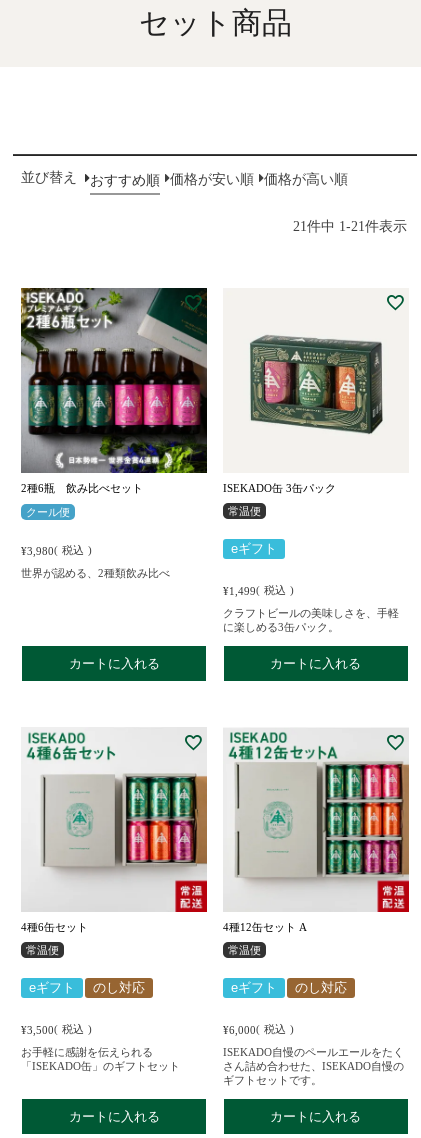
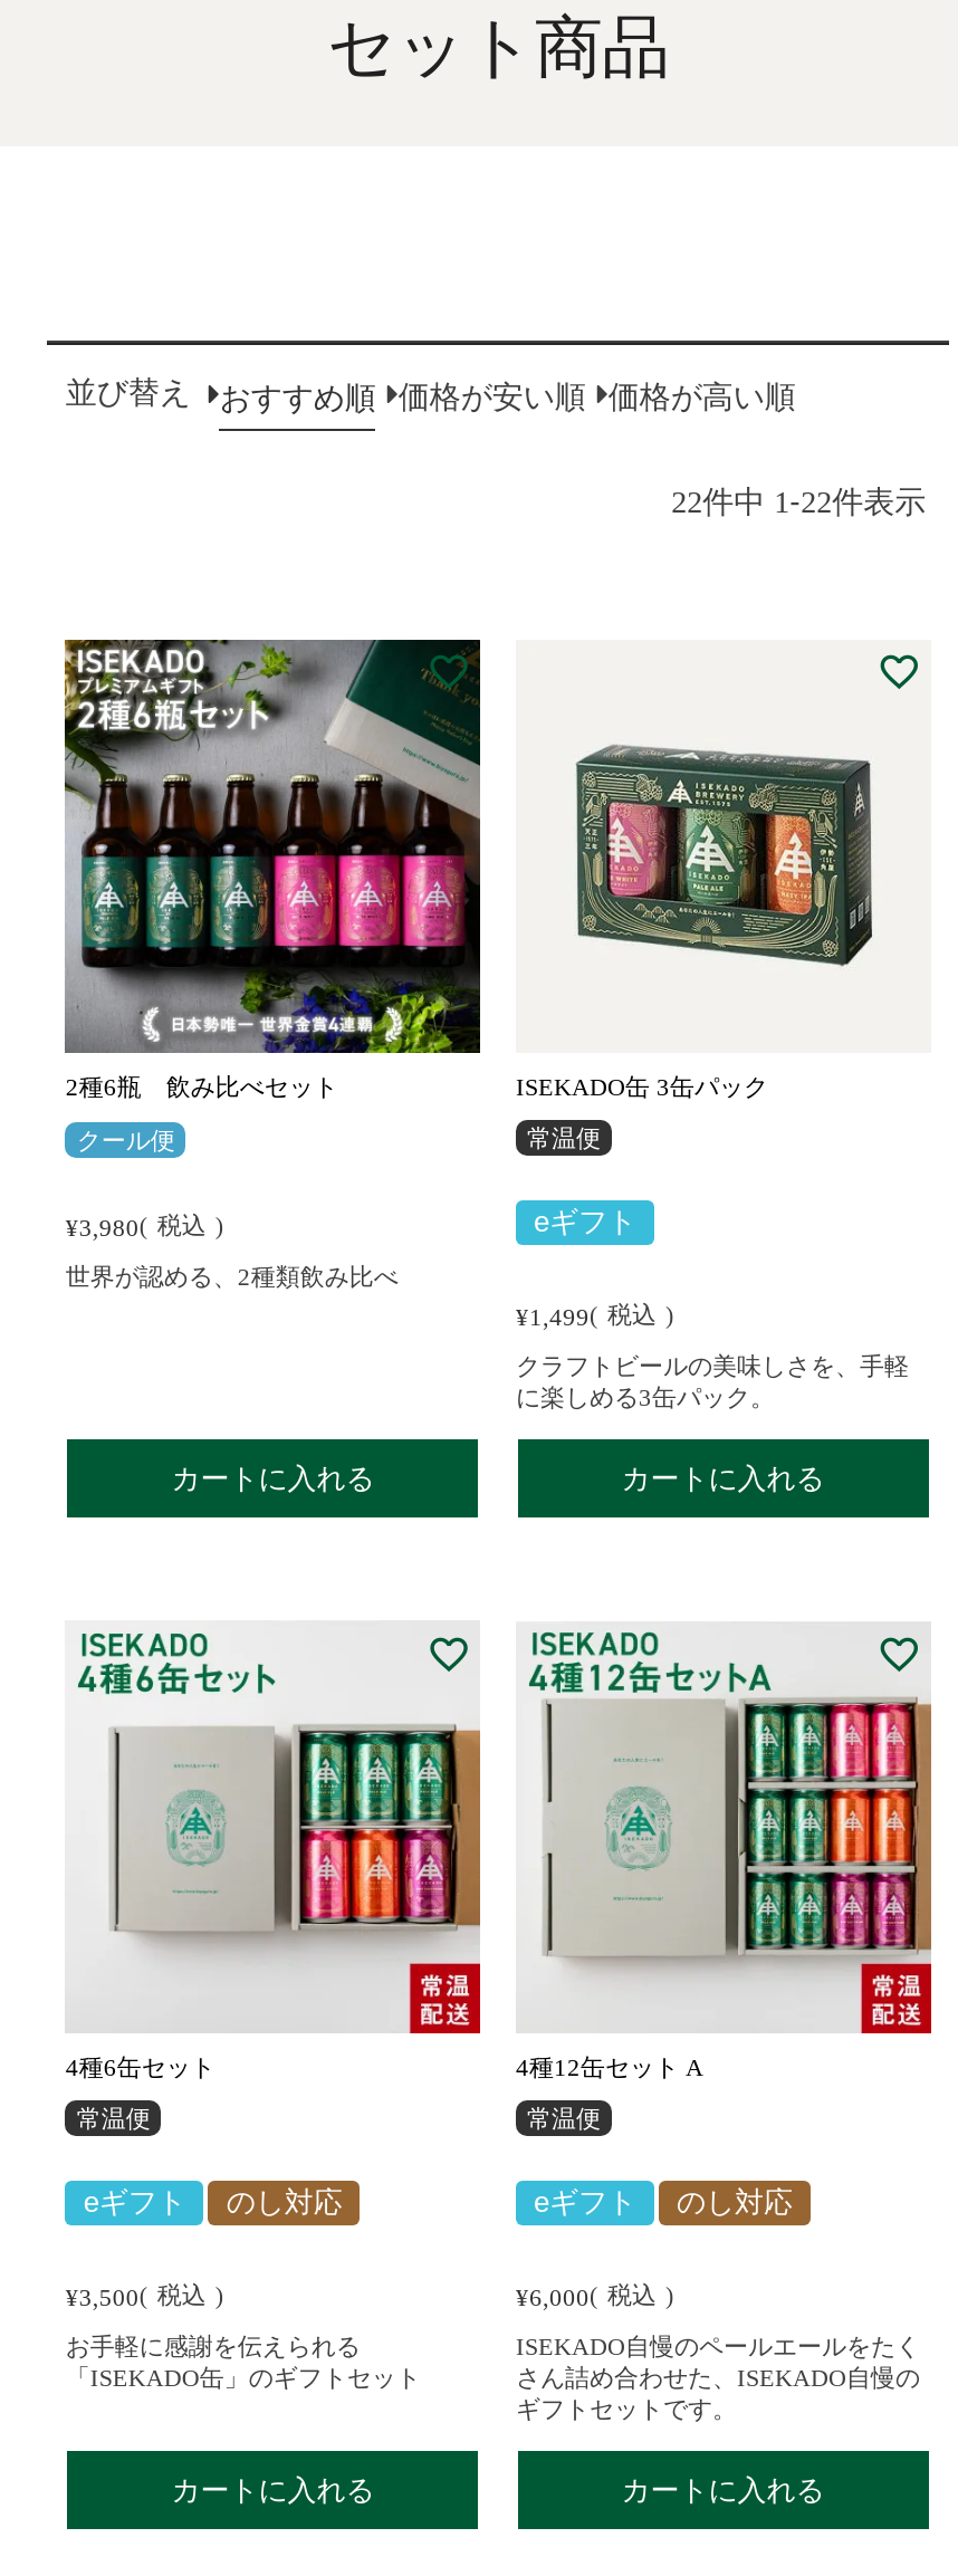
[293,218,407,234] 21件中 1 -21件表示 -> [671,483,926,519] 22件中 1 -22件表示

